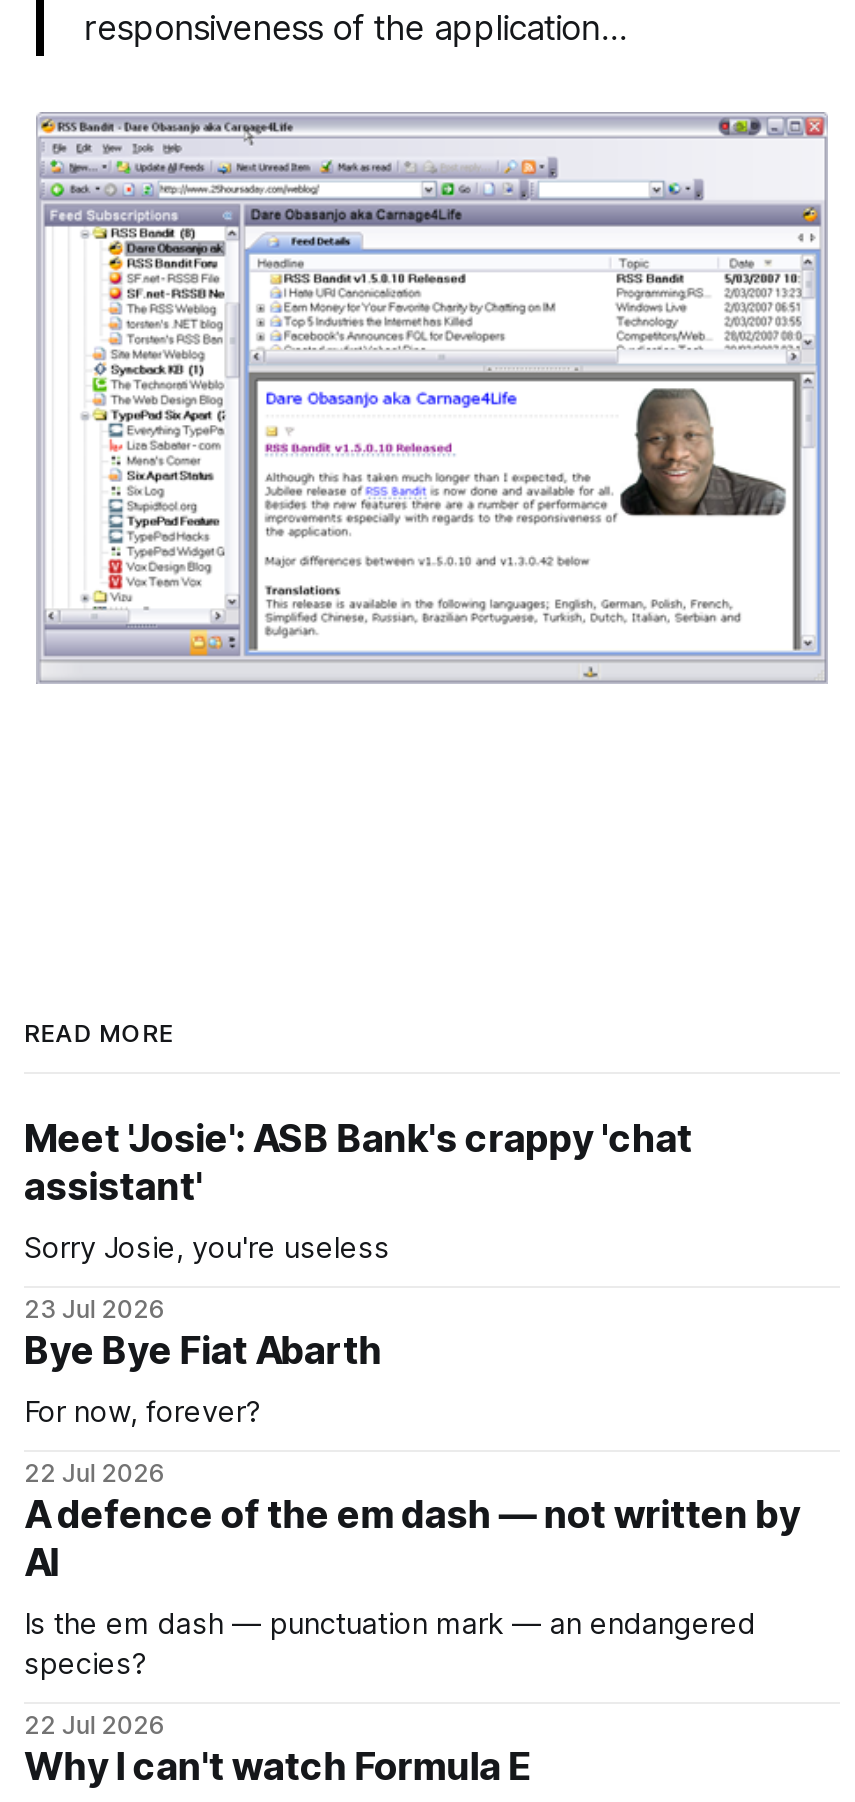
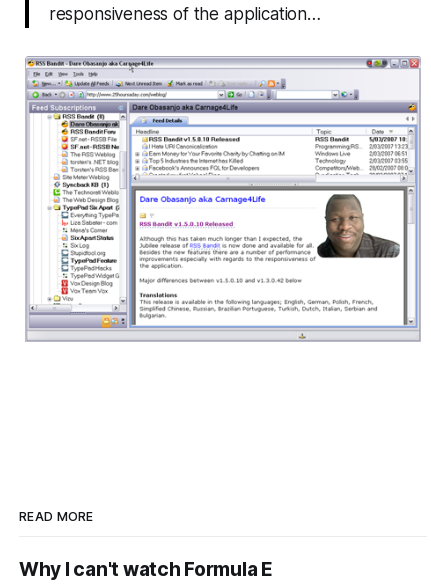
[24,1117,800,1741] Meet 'Josie': ASB Bank's crappy 'chat | assistant' | Sorry Josie, you're useless | 23 Jul 2026 | Bye Bye Fiat Abarth | For now, forever? | 22 Jul 2026 | A defence of the em dash — not written by | AI | Is the em dash — punctuation mark — an endangered | species? | 22 Jul 2026 -> none

